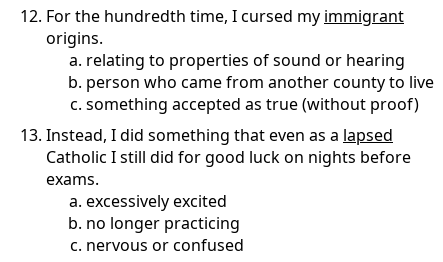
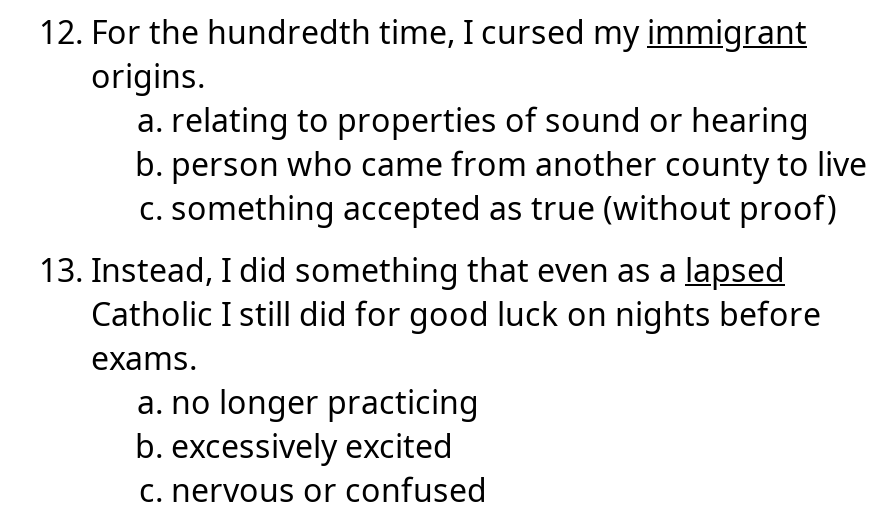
moved [86,189,227,211] -> [171,423,453,467]: excessively excited
moved [86,211,240,233] -> [171,379,479,423]: no longer practicing

